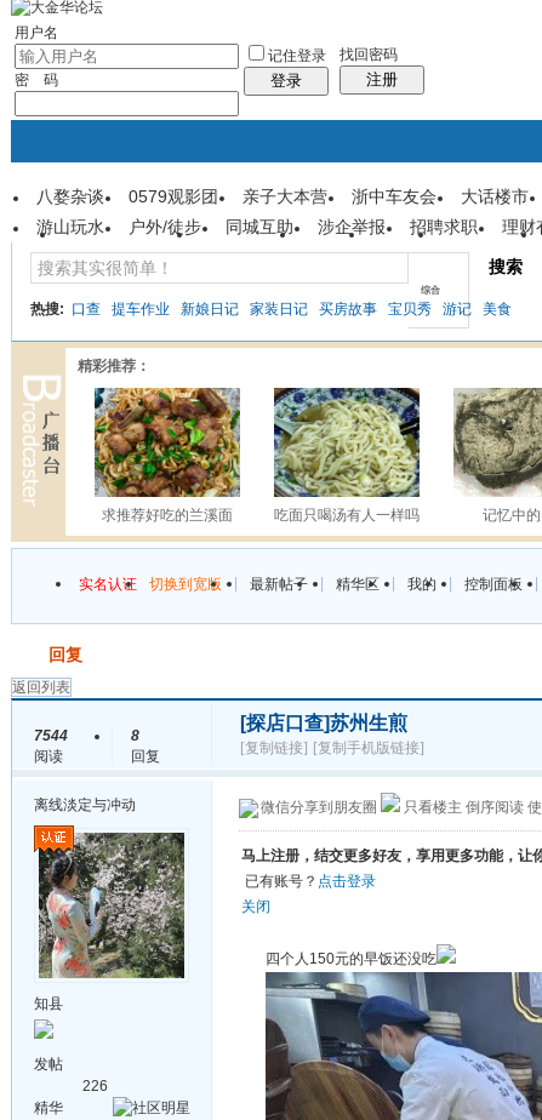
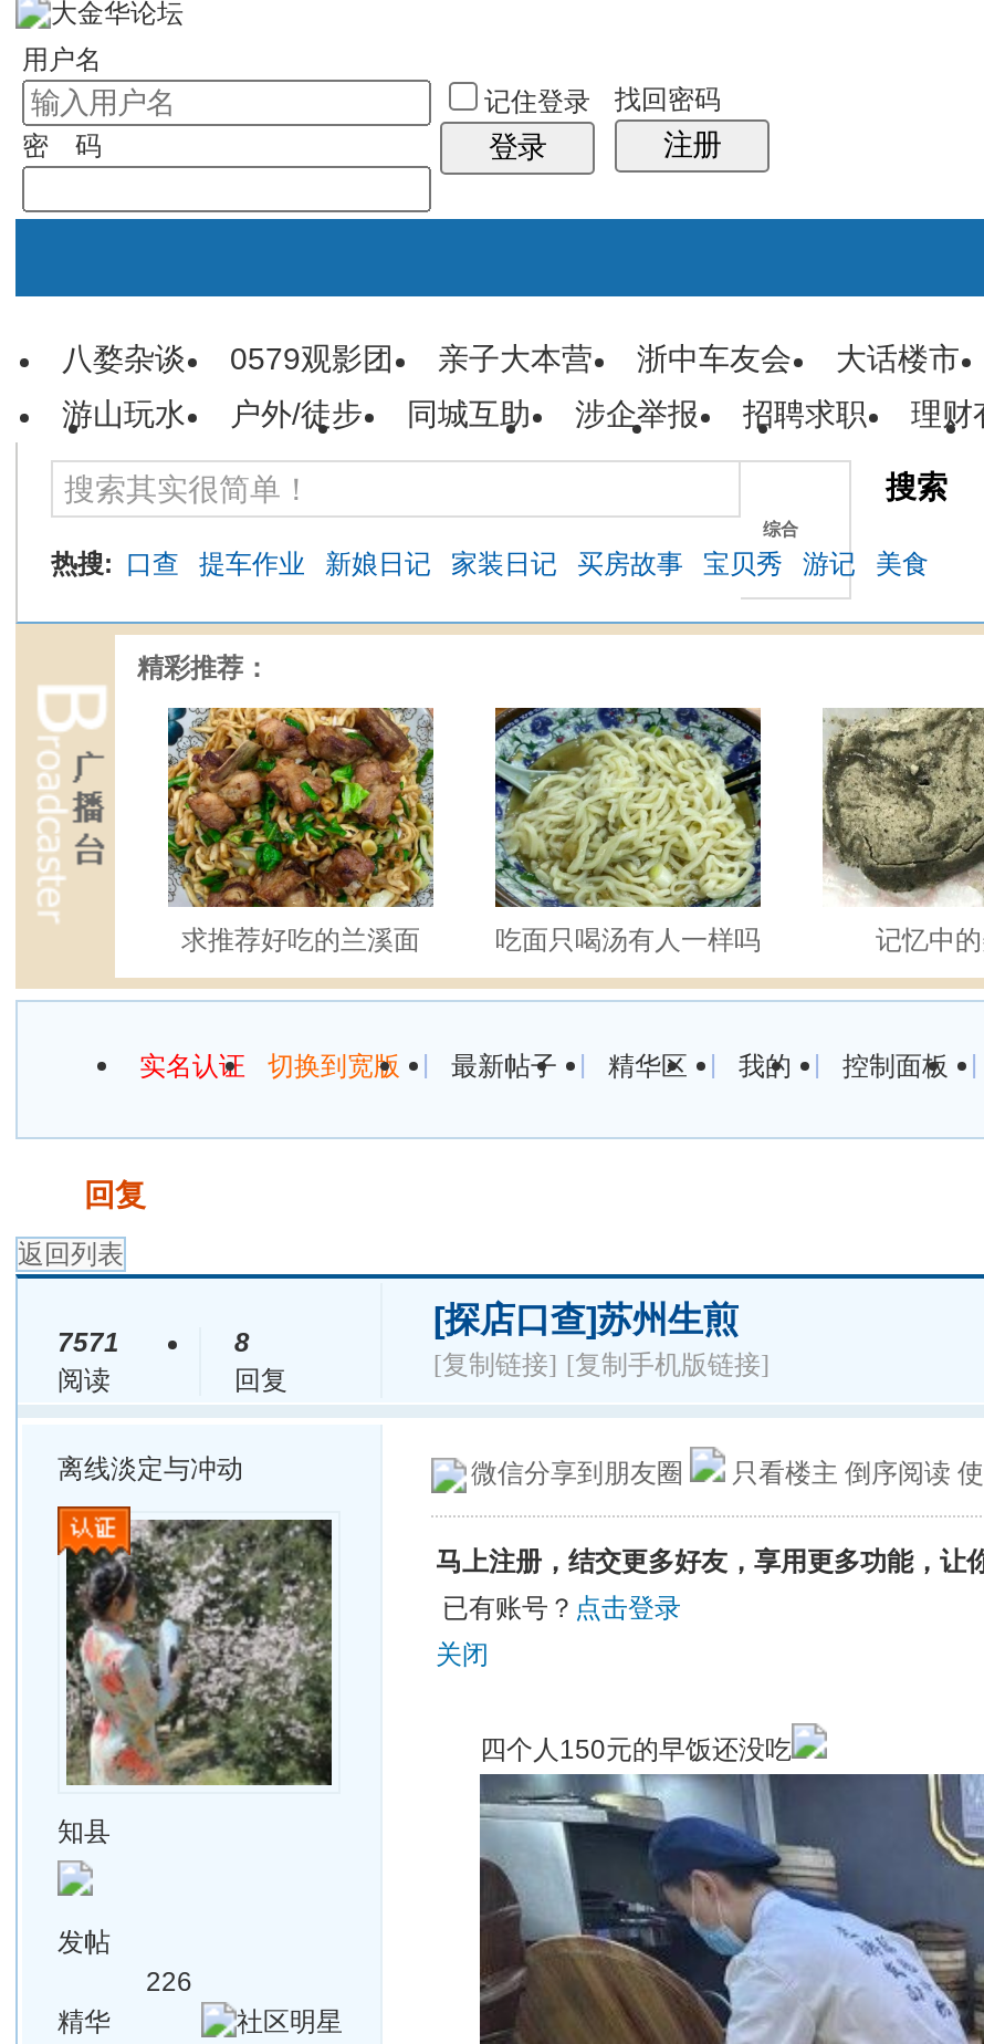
[34,727,68,744] 7544 -> [57,1327,119,1358] 7571

